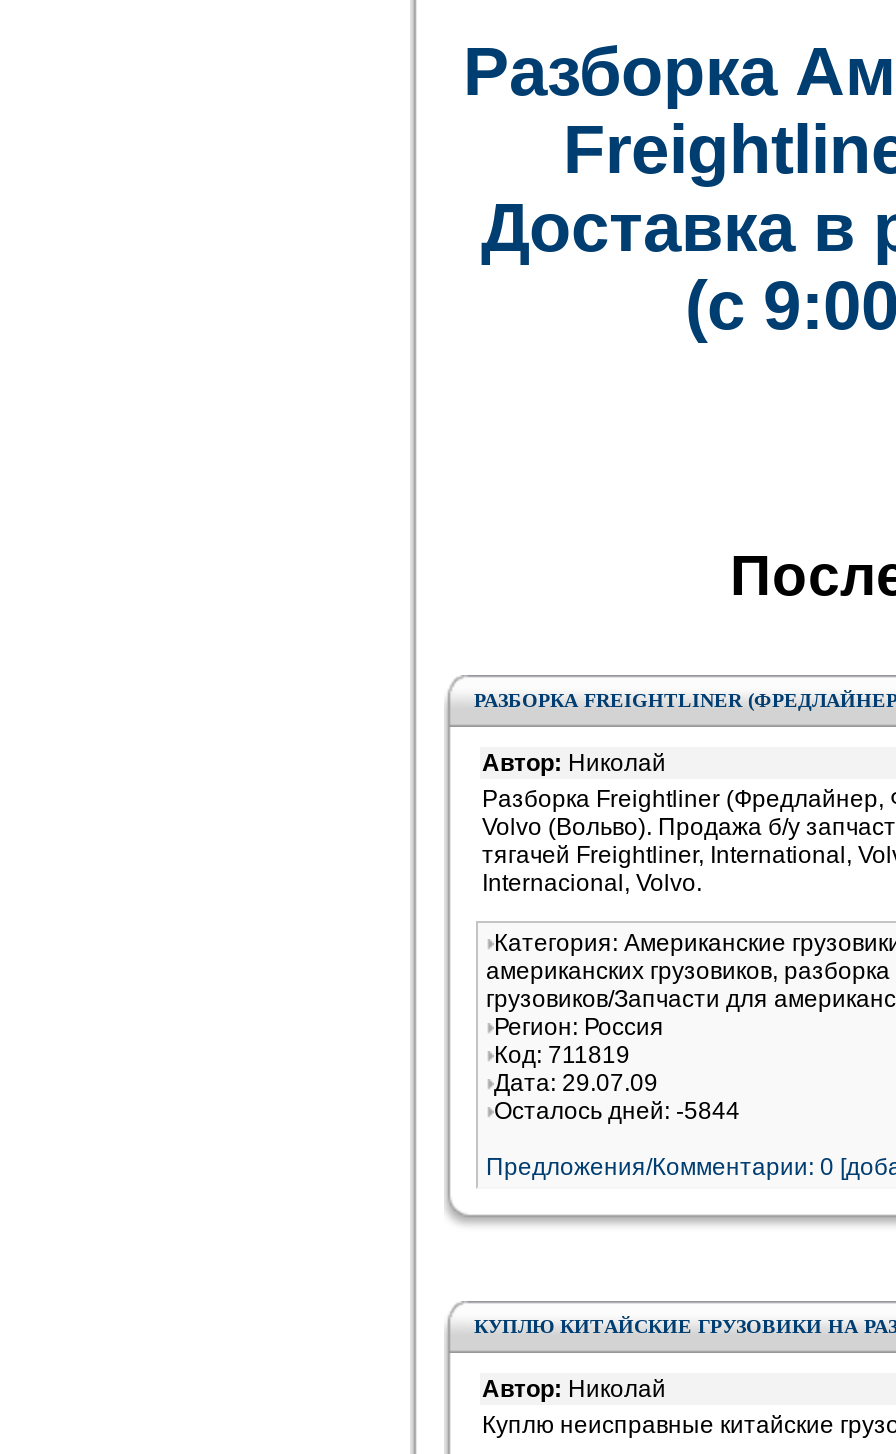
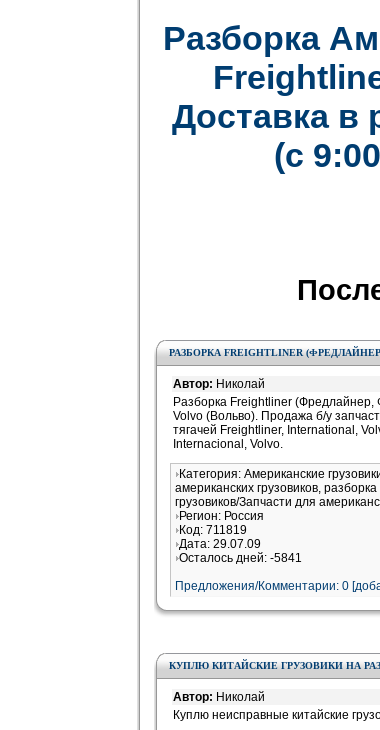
[494,1097,740,1125] Осталось дней: -5844 -> [179,551,302,565] Осталось дней: -5841

